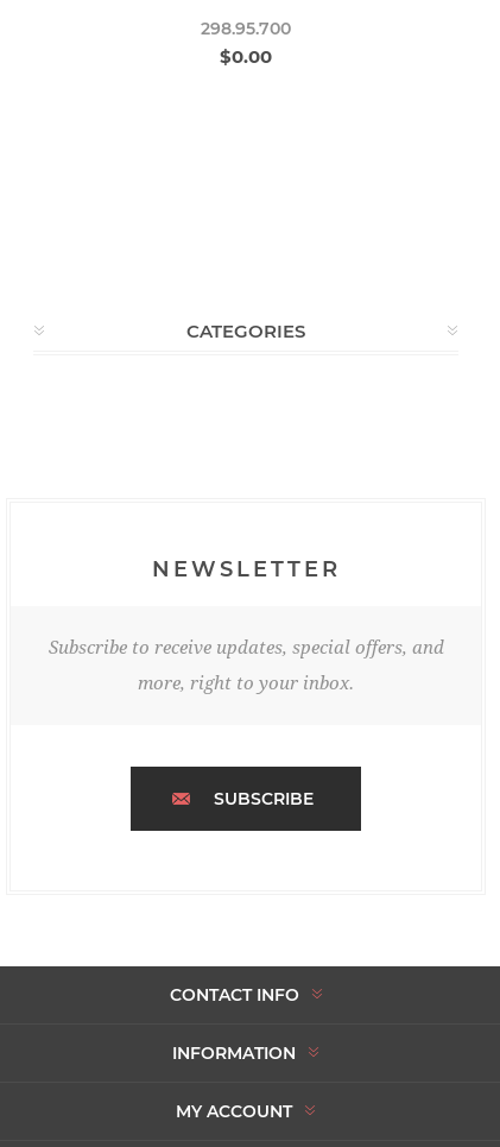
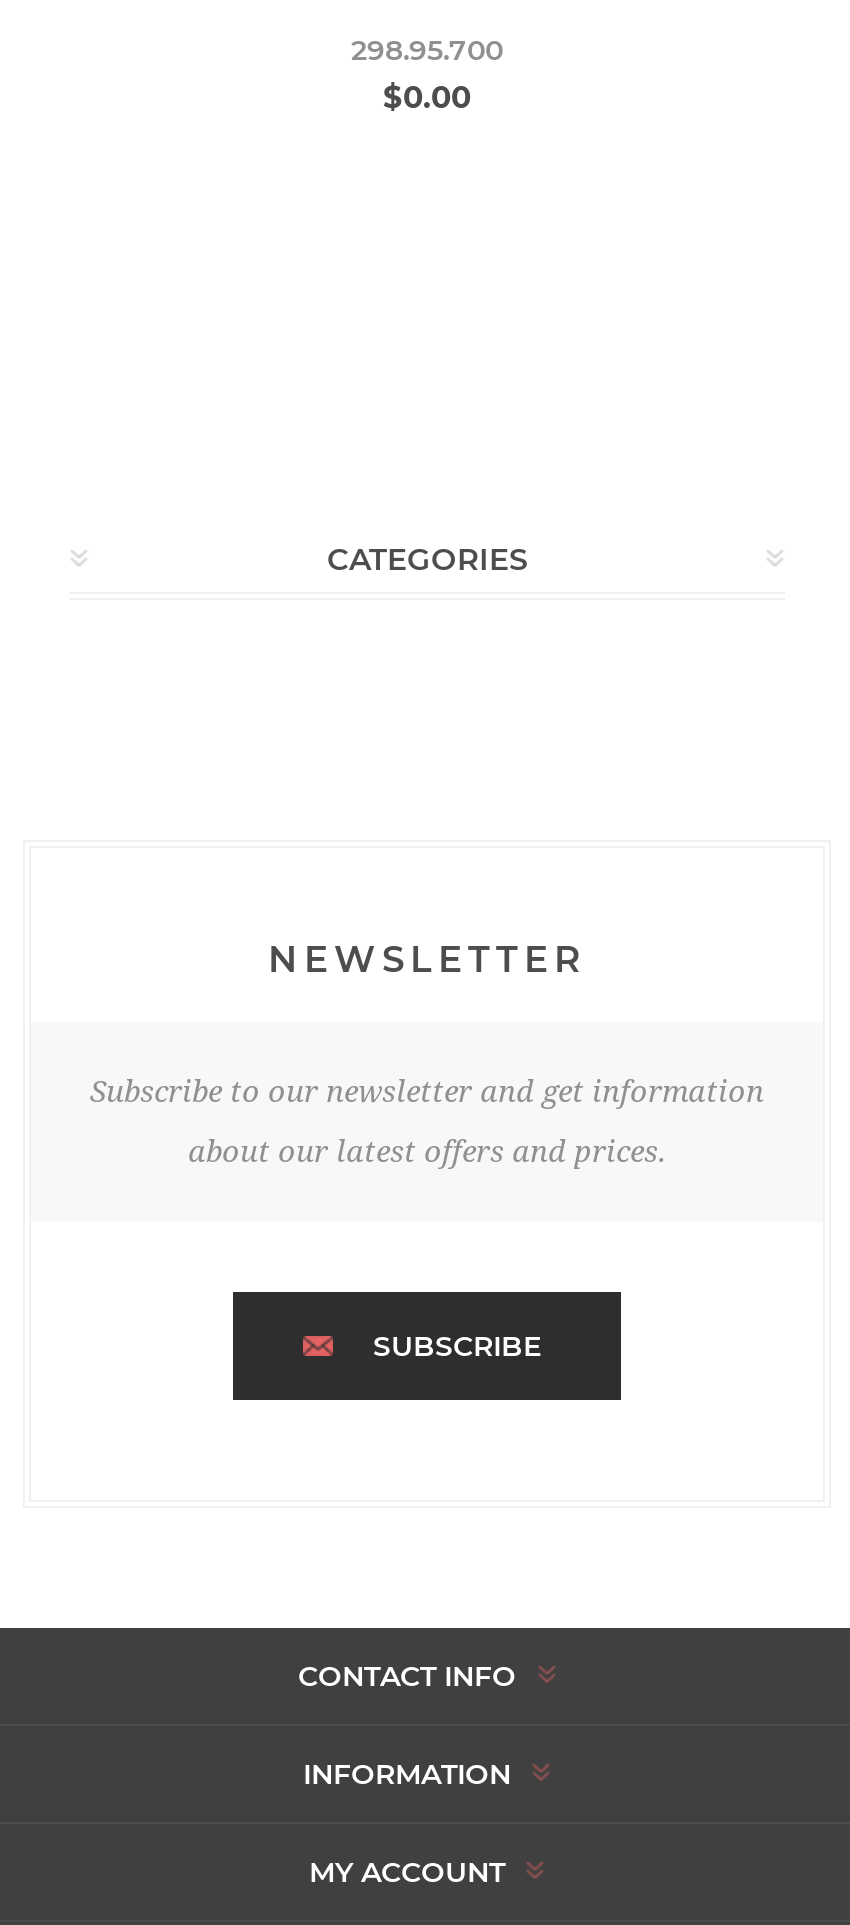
[48,637,444,658] Subscribe to receive updates, special offers, and -> [90,1074,764,1110] Subscribe to our newsletter and get information
[138,673,354,694] more, right to your inbox. -> [188,1134,666,1170] about our latest offers and prices.

